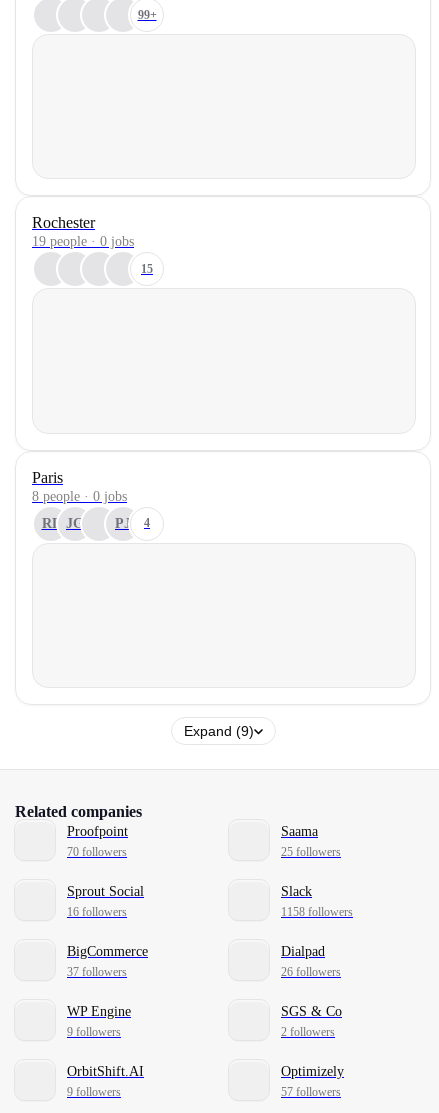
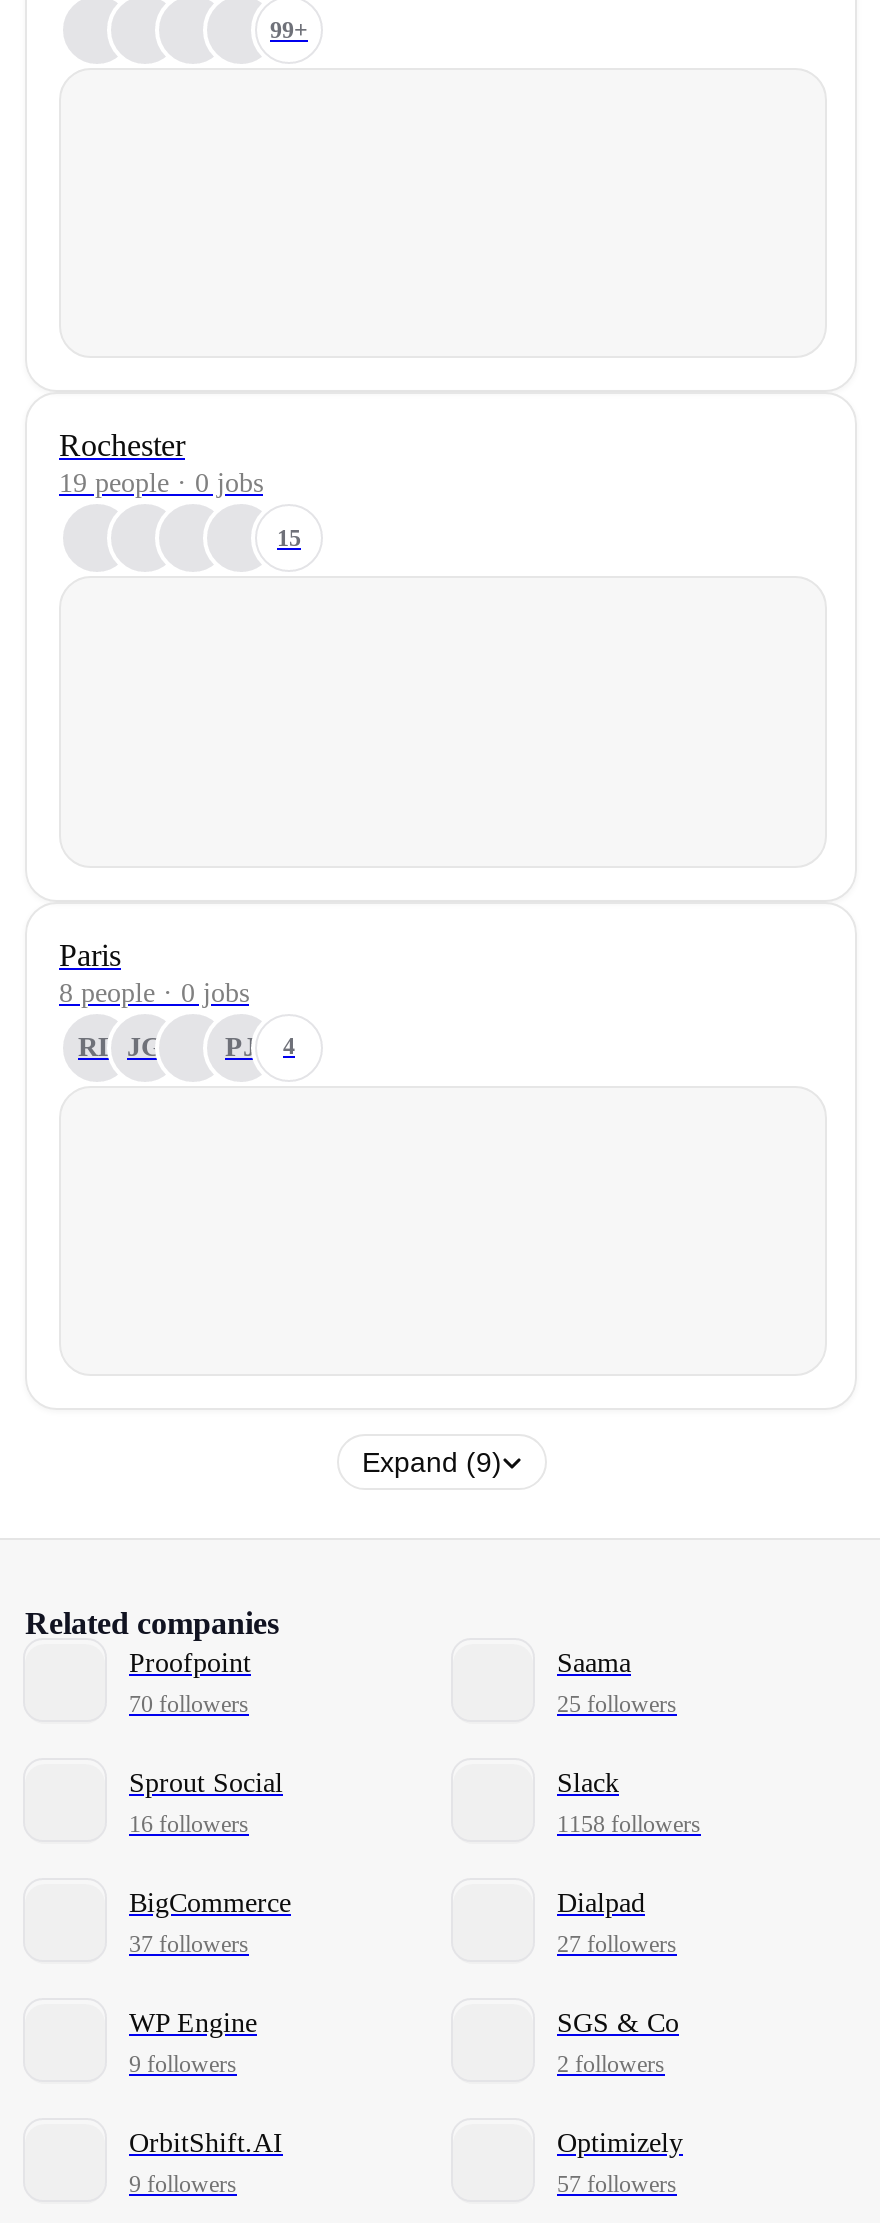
[281,965,341,979] 26 followers -> [557,1930,677,1958] 27 followers

